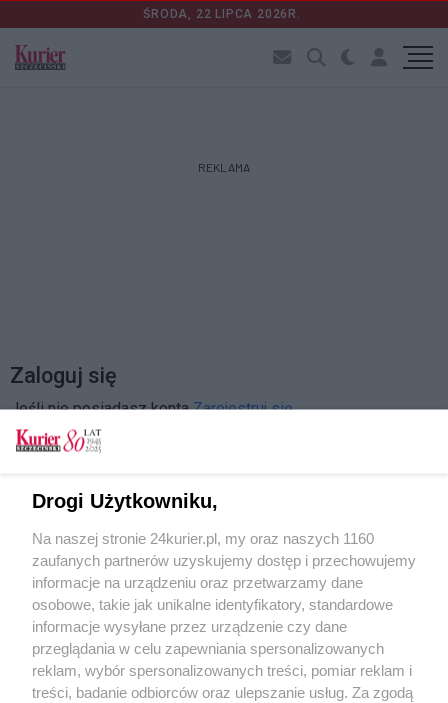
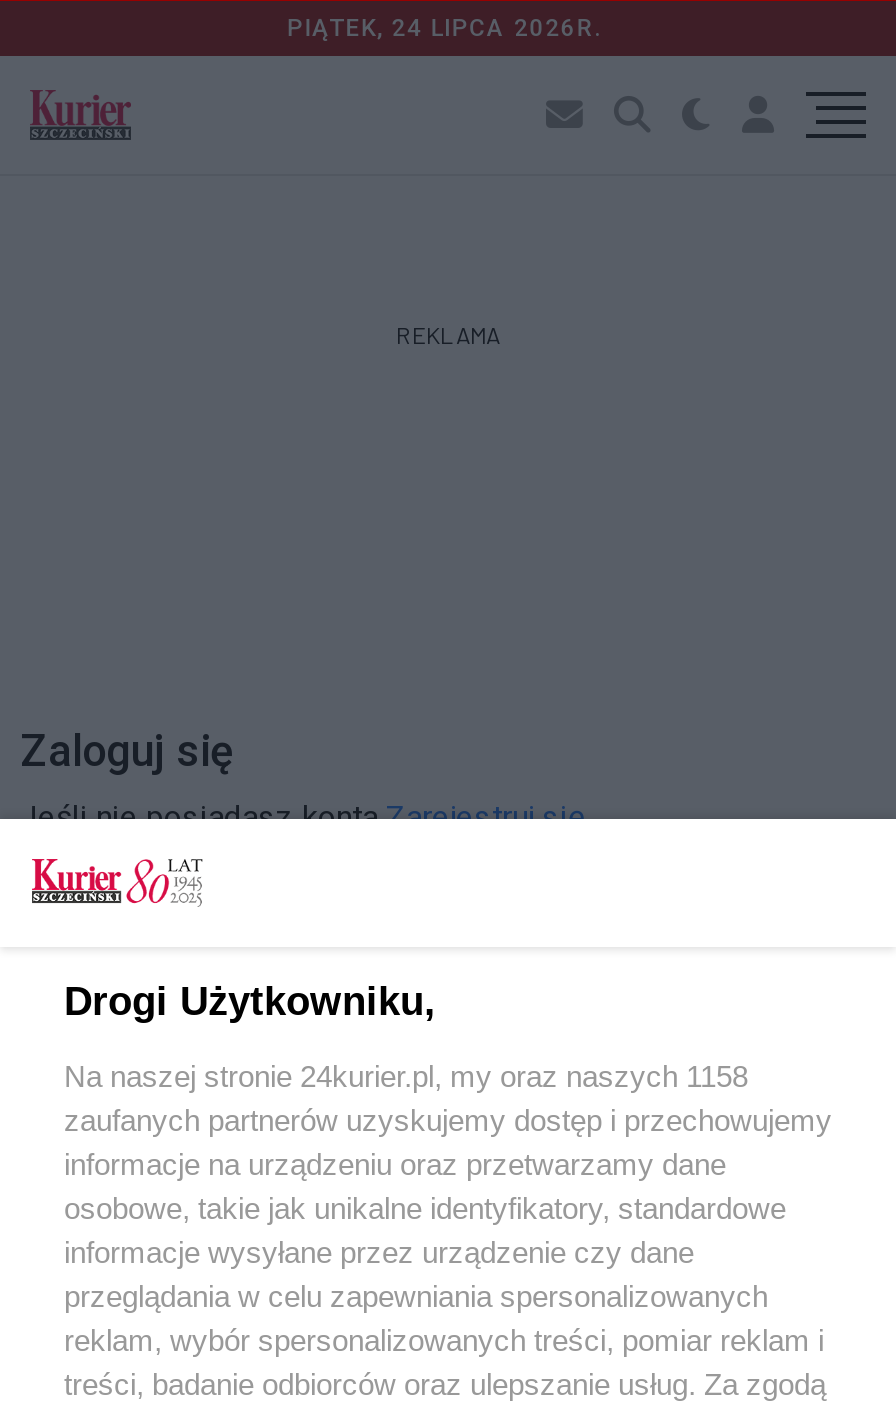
[143,7,305,21] ŚRODA, 22 LIPCA 2026R. -> [287,14,609,42] PIĄTEK, 24 LIPCA 2026R.
[32,529,374,546] Na naszej stronie 24kurier.pl, my oraz naszych 1160 -> [64,1058,748,1092] Na naszej stronie 24kurier.pl, my oraz naszych 1158

